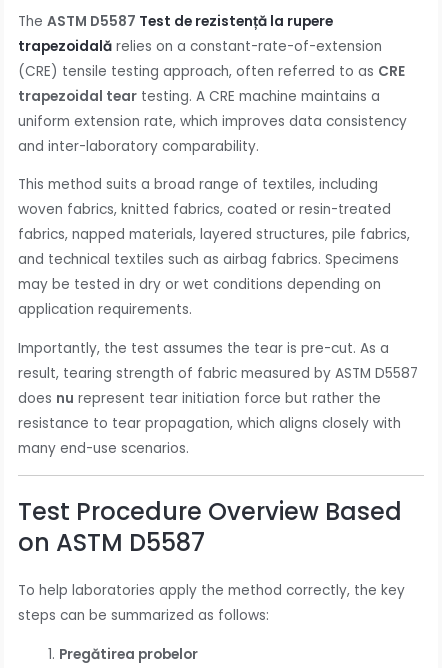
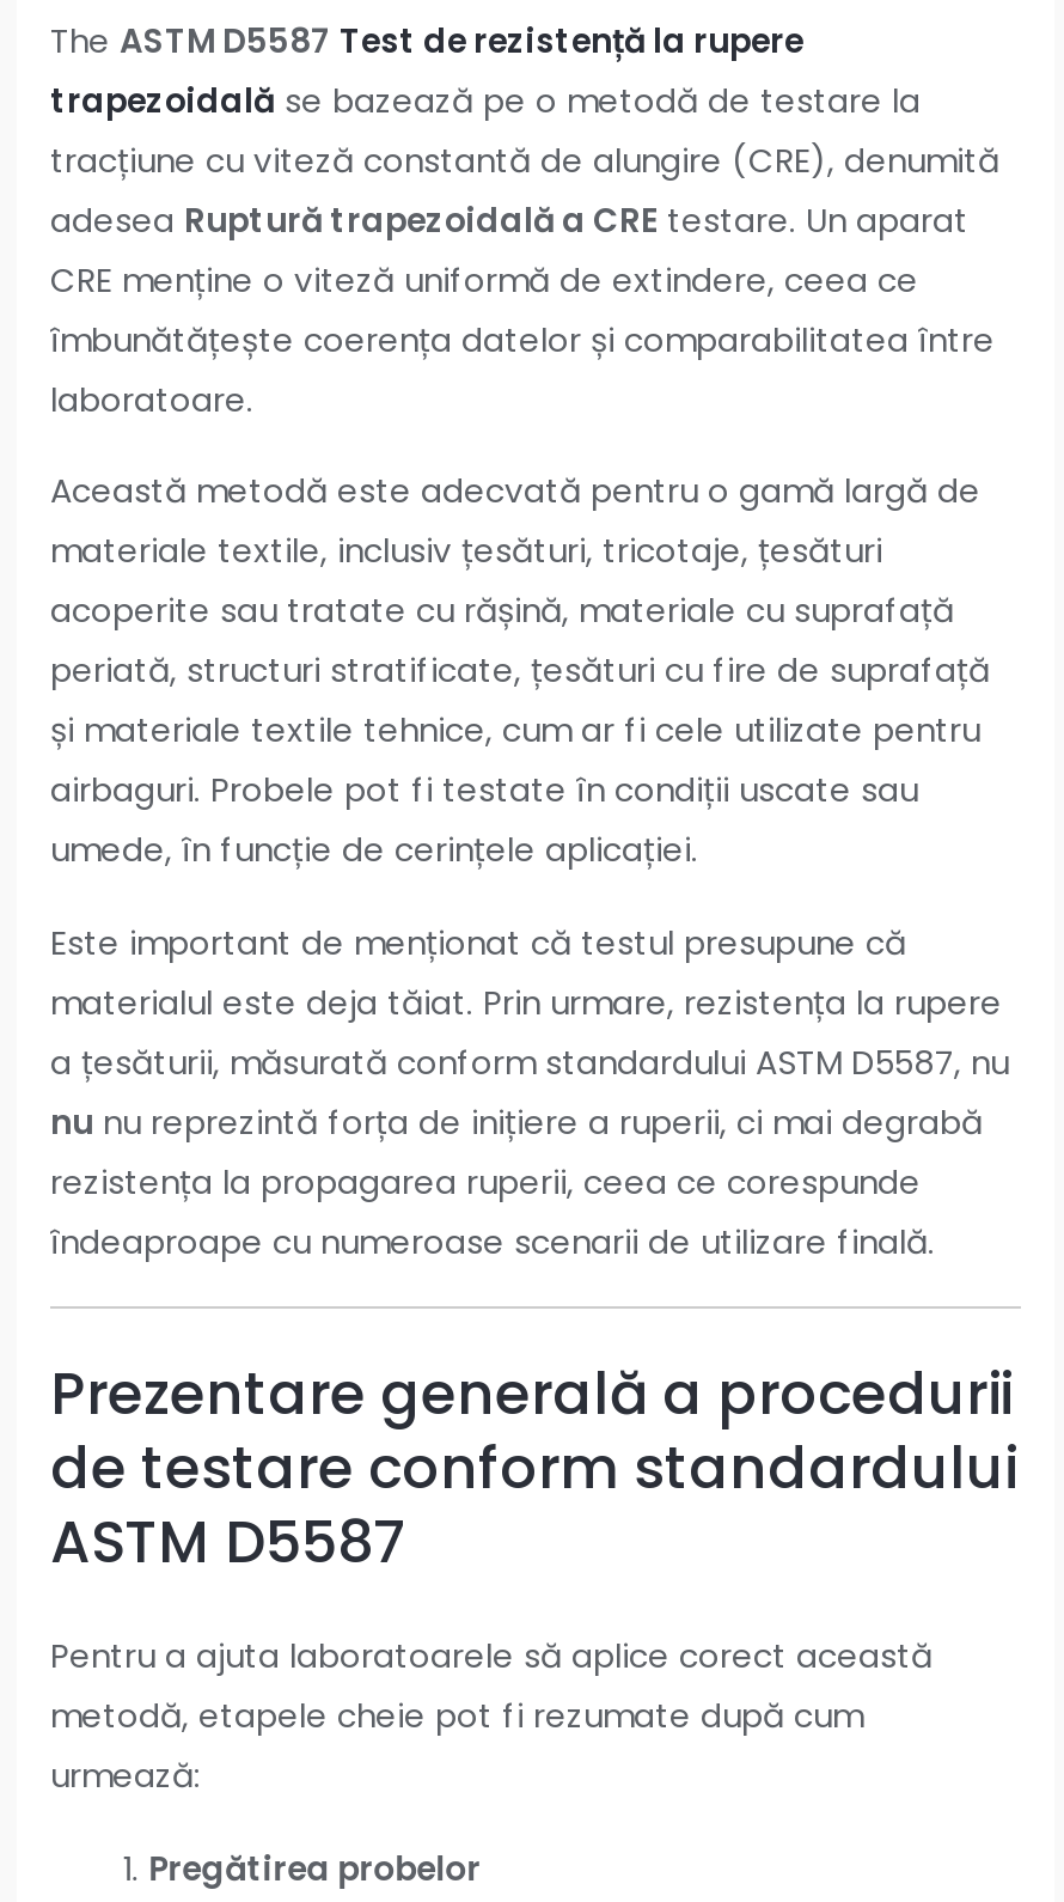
[18,37,407,156] trapezoidală relies on a constant-rate-of-extension | (CRE) tensile testing approach, often referred to as CRE | trapezoidal tear testing. A CRE machine maintains a | uniform extension rate, which improves data consistency | and inter-laboratory comparability. -> [50,78,999,423] trapezoidală se bazează pe o metodă de testare la | tracțiune cu viteză constantă de alungire (CRE), denumită | adesea Ruptură trapezoidală a CRE testare. Un aparat | CRE menține o viteză uniformă de extindere, ceea ce | îmbunătățește coerența datelor și comparabilitatea între | laboratoare.
[18,175,410,319] This method suits a broad range of textiles, including | woven fabrics, knitted fabrics, coated or resin-treated | fabrics, napped materials, layered structures, pile fabrics, | and technical textiles such as airbag fabrics. Specimens | may be tested in dry or wet conditions depending on | application requirements. -> [50,470,990,874] Această metodă este adecvată pentru o gamă largă de | materiale textile, inclusiv țesături, tricotaje, țesături | acoperite sau tratate cu rășină, materiale cu suprafață | periată, structuri stratificate, țesături cu fire de suprafață | și materiale textile tehnice, cum ar fi cele utilizate pentru | airbaguri. Probele pot fi testate în condiții uscate sau | umede, în funcție de cerințele aplicației.
[18,339,418,458] Importantly, the test assumes the tear is pre-cut. As a | result, tearing strength of fabric measured by ASTM D5587 | does nu represent tear initiation force but rather the | resistance to tear propagation, which aligns closely with | many end-use scenarios. -> [50,921,1009,1266] Este important de menționat că testul presupune că | materialul este deja tăiat. Prin urmare, rezistența la rupere | a țesăturii, măsurată conform standardului ASTM D5587, nu | nu nu reprezintă forța de inițiere a ruperii, ci mai degrabă | rezistența la propagarea ruperii, ceea ce corespunde | îndeaproape cu numeroase scenarii de utilizare finală.
[18,495,402,559] Test Procedure Overview Based | on ASTM D5587 -> [50,1355,1016,1582] Prezentare generală a procedurii | de testare conform standardului | ASTM D5587
[18,581,405,625] To help laboratories apply the method correctly, the key | steps can be summarized as follows: -> [50,1635,932,1800] Pentru a ajuta laboratoarele să aplice corect această | metodă, etapele cheie pot fi rezumate după cum | urmează:

